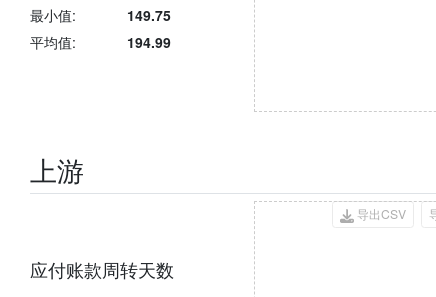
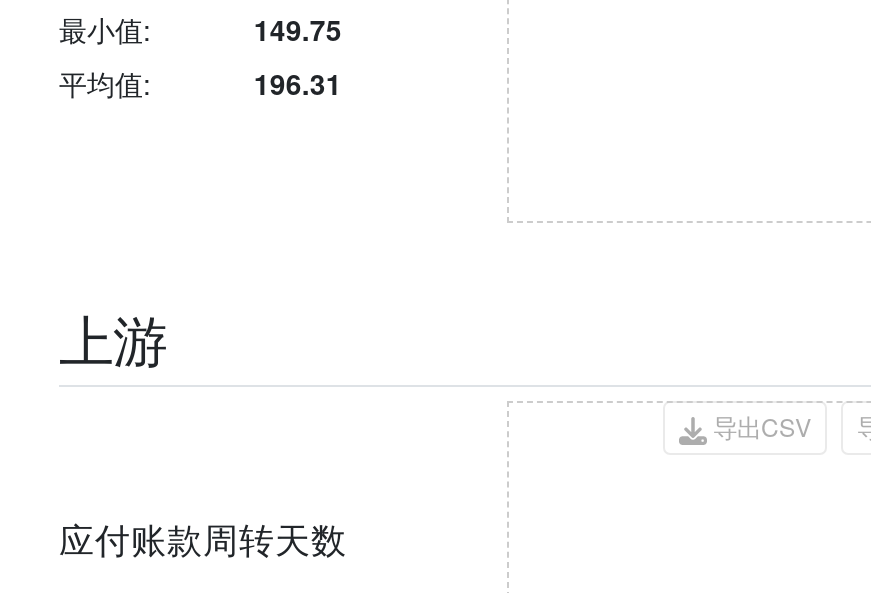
[127,32,171,52] 194.99 -> [254,62,342,102] 196.31

